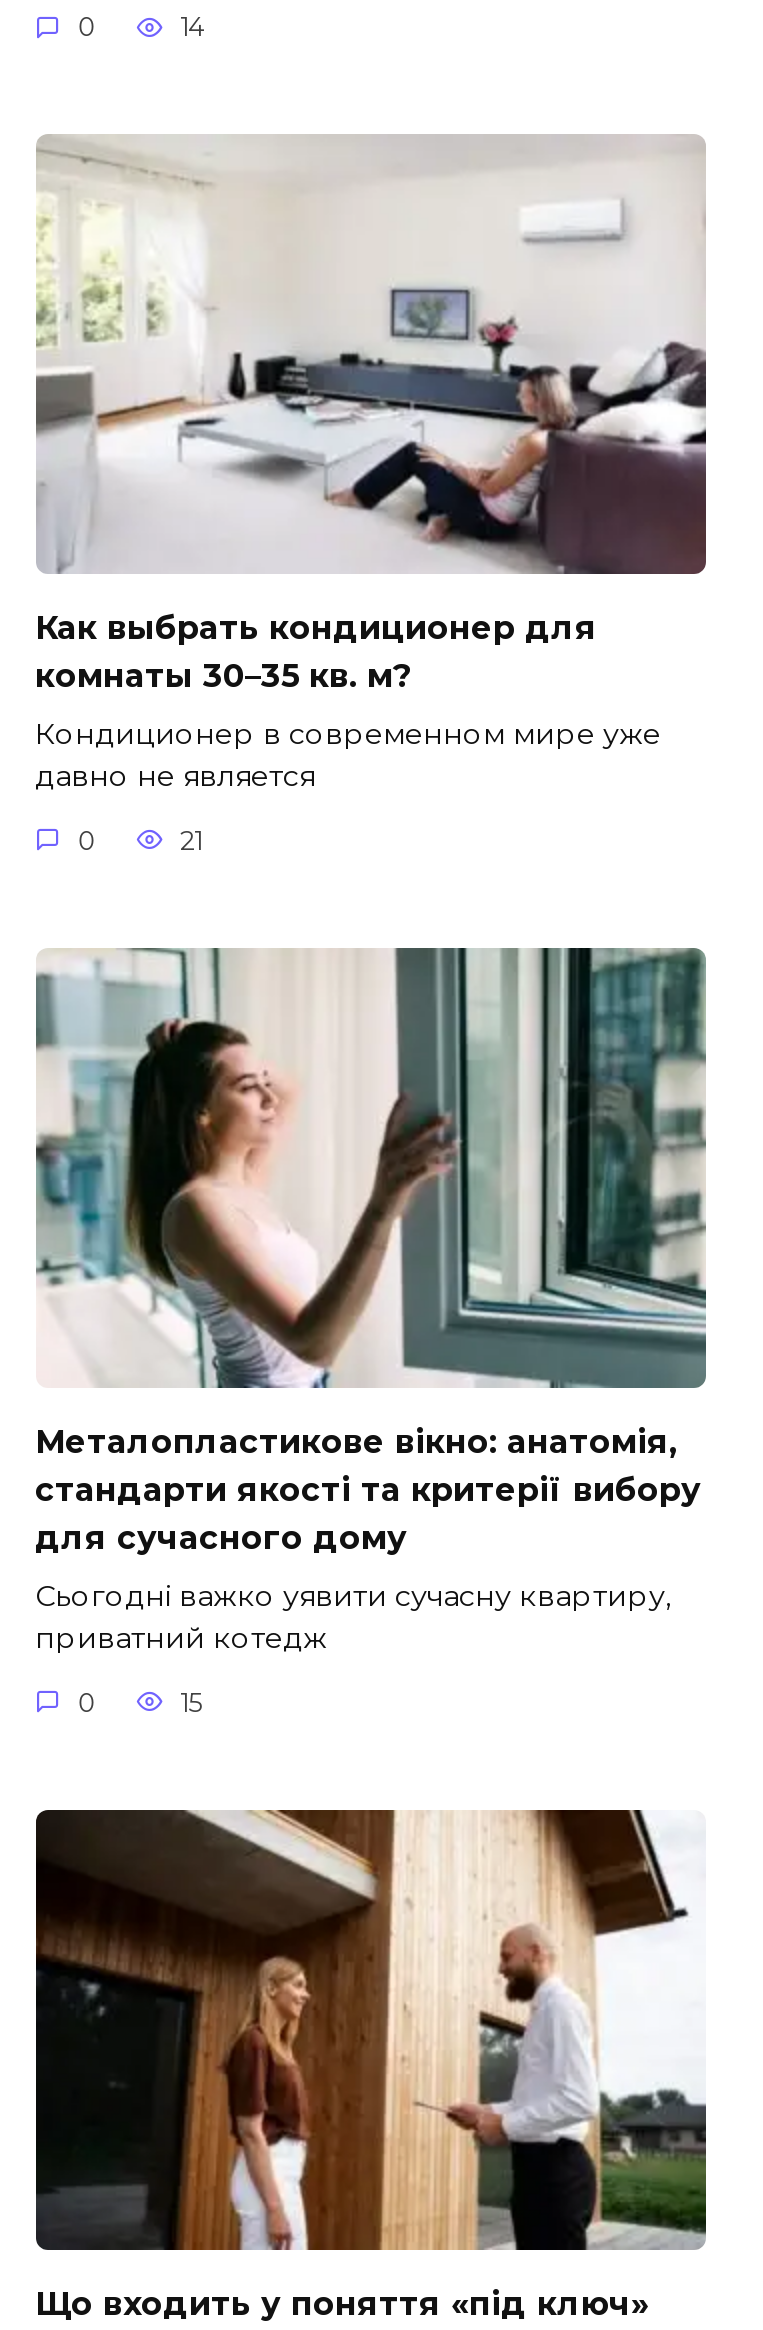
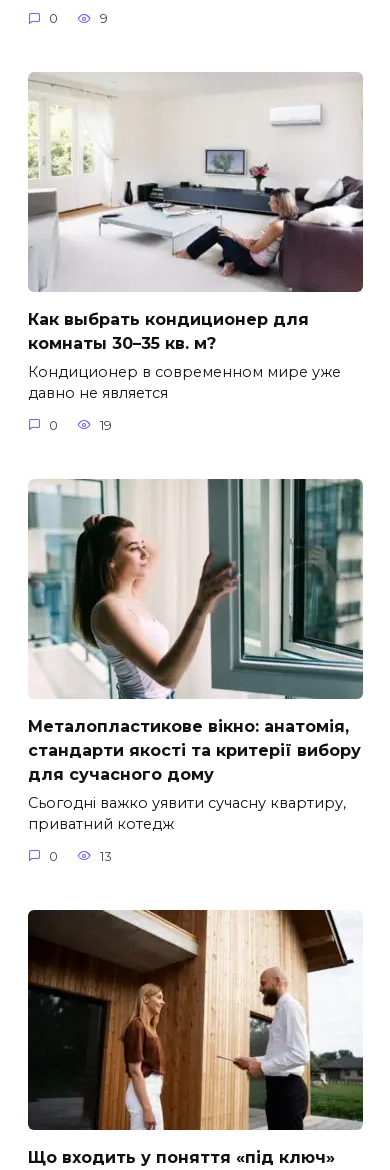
[180,12,204,42] 14 -> [100,11,108,26] 9
[180,826,202,856] 21 -> [100,418,112,433] 19
[180,1687,202,1717] 15 -> [100,849,112,864] 13

